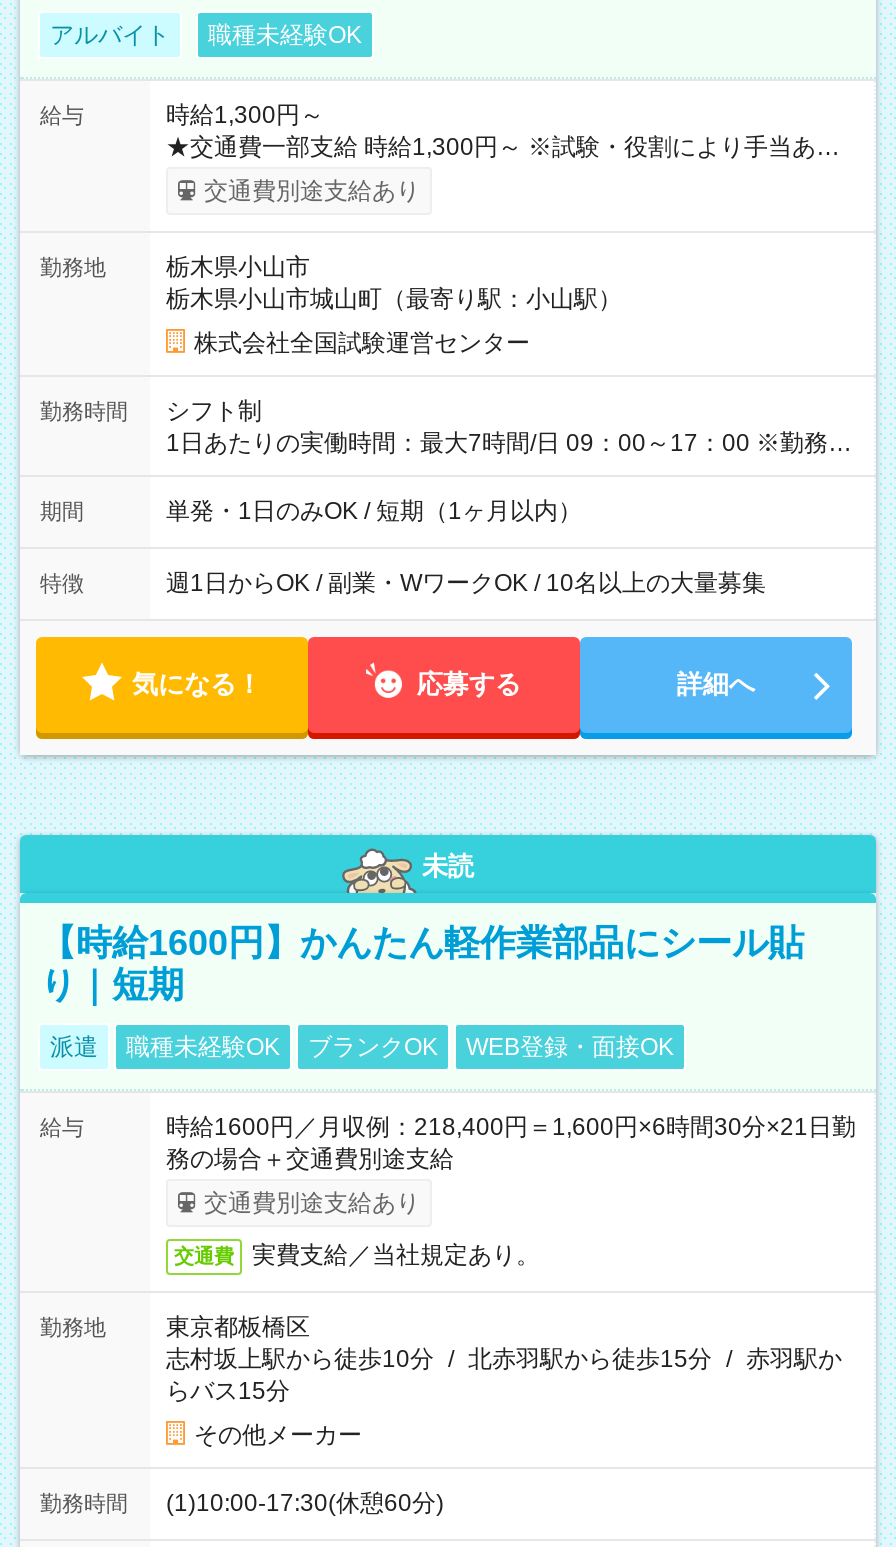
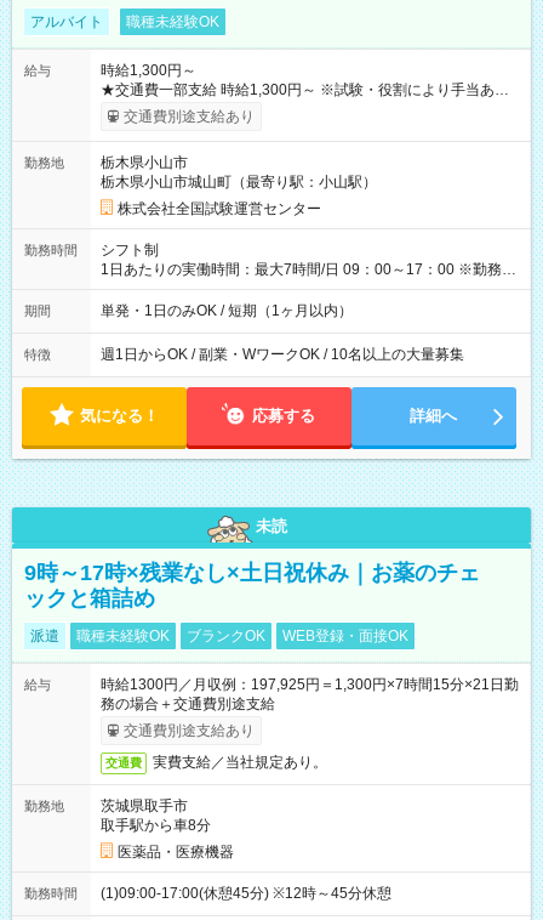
[40,923,804,1005] 【時給1600円】かんたん軽作業部品にシール貼 | り｜短期 -> [24,561,480,611] 9時～17時×残業なし×土日祝休み｜お薬のチェ | ックと箱詰め
[166,1113,856,1141] 時給1600円／月収例：218,400円＝1,600円×6時間30分×21日勤 -> [101,676,519,693] 時給1300円／月収例：197,925円＝1,300円×7時間15分×21日勤
[166,1313,842,1405] 東京都板橋区 | 志村坂上駅から徒歩10分 / 北赤羽駅から徒歩15分 / 赤羽駅か | らバス15分 -> [101,797,211,834] 茨城県取手市 | 取手駅から車8分
[194,1421,362,1449] その他メーカー -> [118,844,234,861] 医薬品・医療機器
[166,1489,444,1517] (1)10:00-17:30(休憩60分) -> [101,885,391,902] (1)09:00-17:00(休憩45分) ※12時～45分休憩

